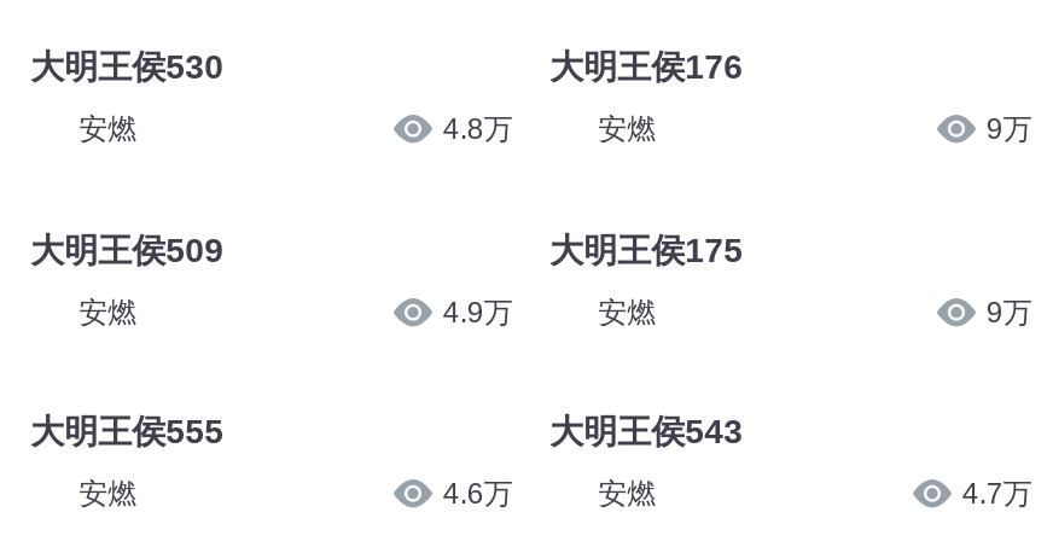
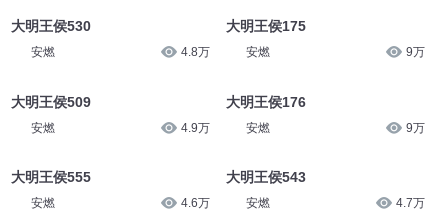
[550,47,743,85] 大明王侯176 -> [226,18,306,34] 大明王侯175
[550,229,743,268] 大明王侯175 -> [226,93,306,109] 大明王侯176

